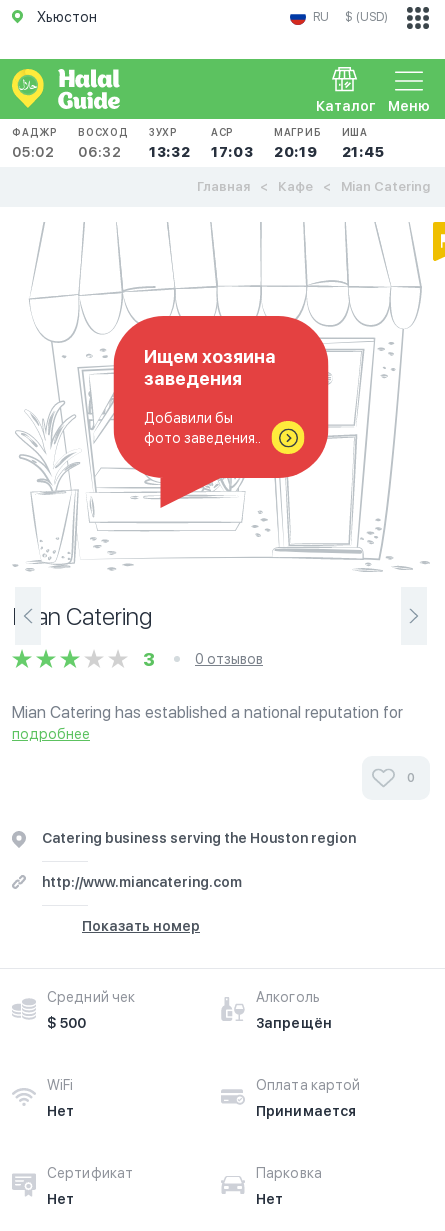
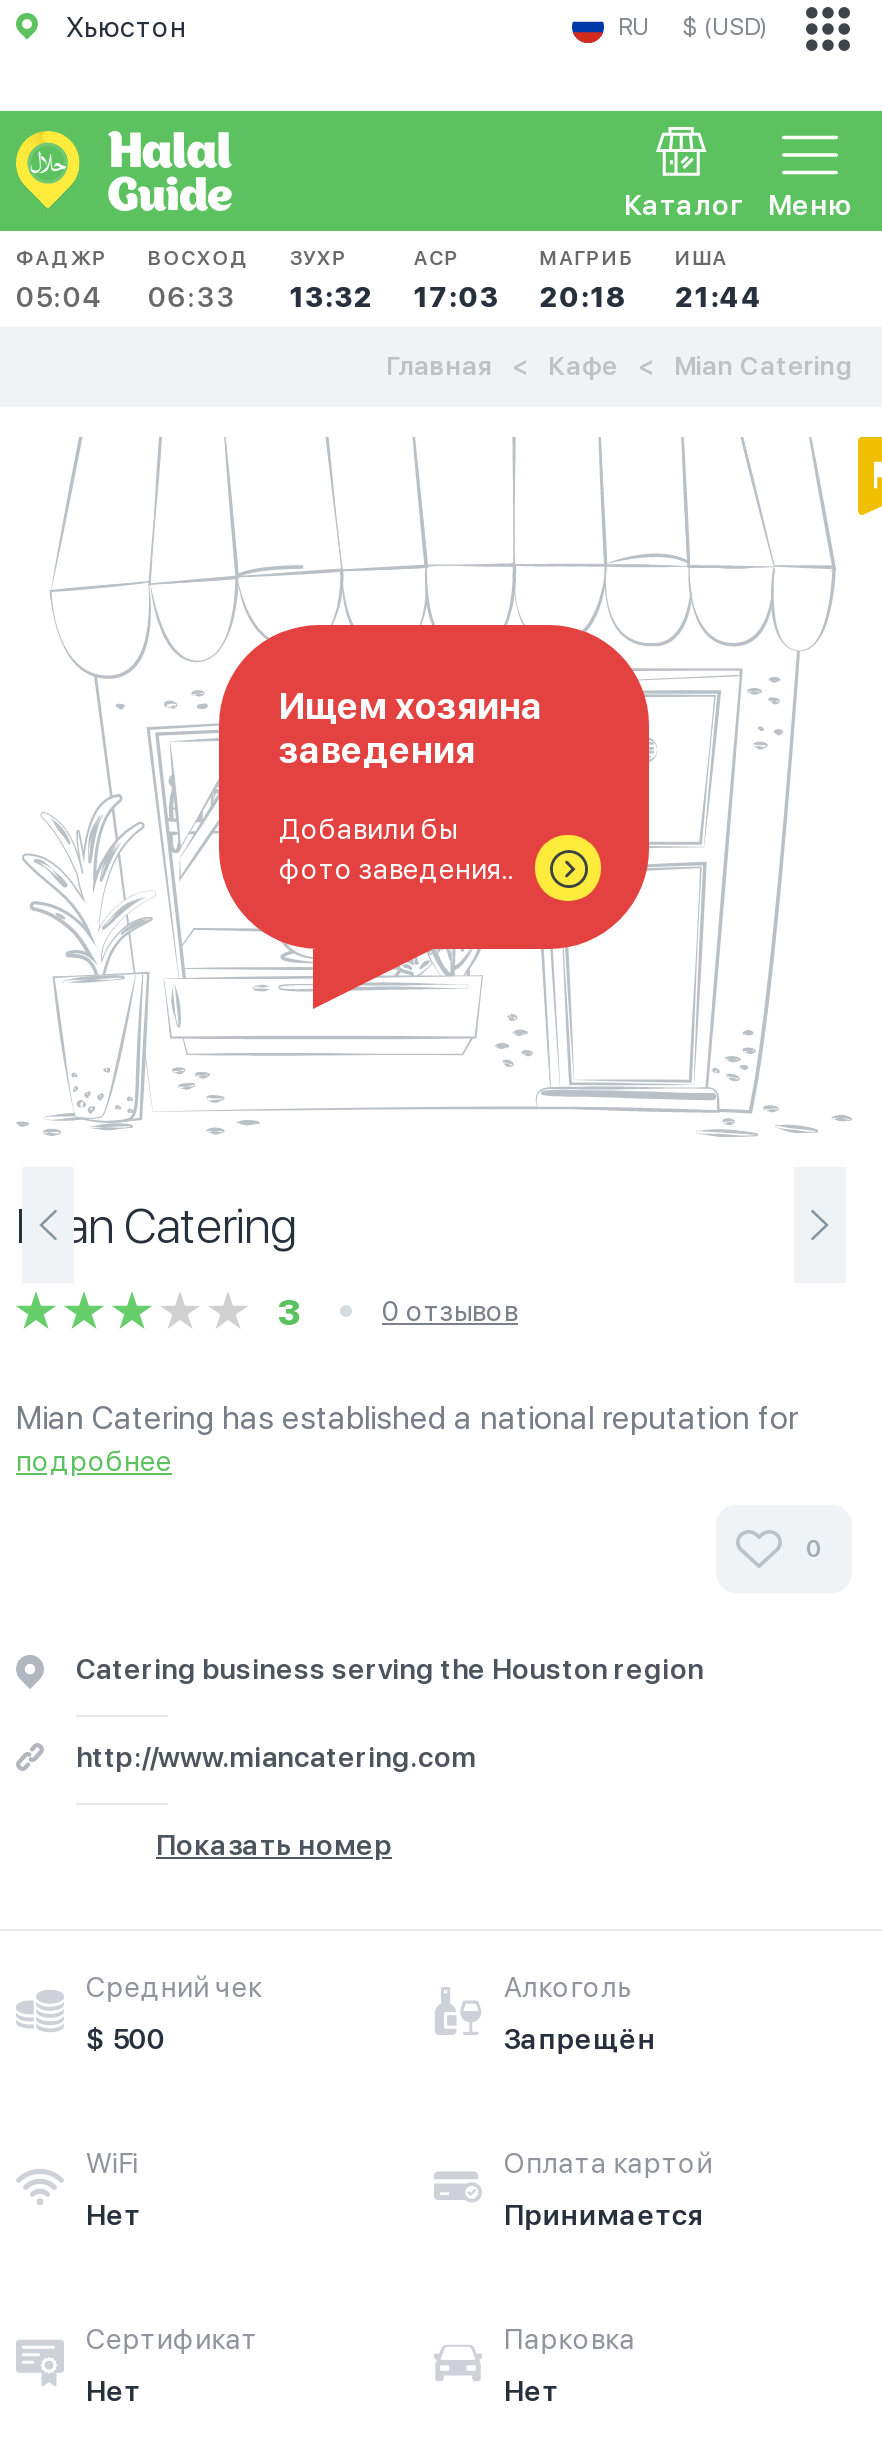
[12,144,55,160] 05:02 -> [16,281,104,313] 05:04
[78,144,122,160] 06:32 -> [148,281,236,313] 06:33
[274,144,318,160] 20:19 -> [540,281,628,313] 20:18
[342,144,385,160] 21:45 -> [675,281,763,313] 21:44

